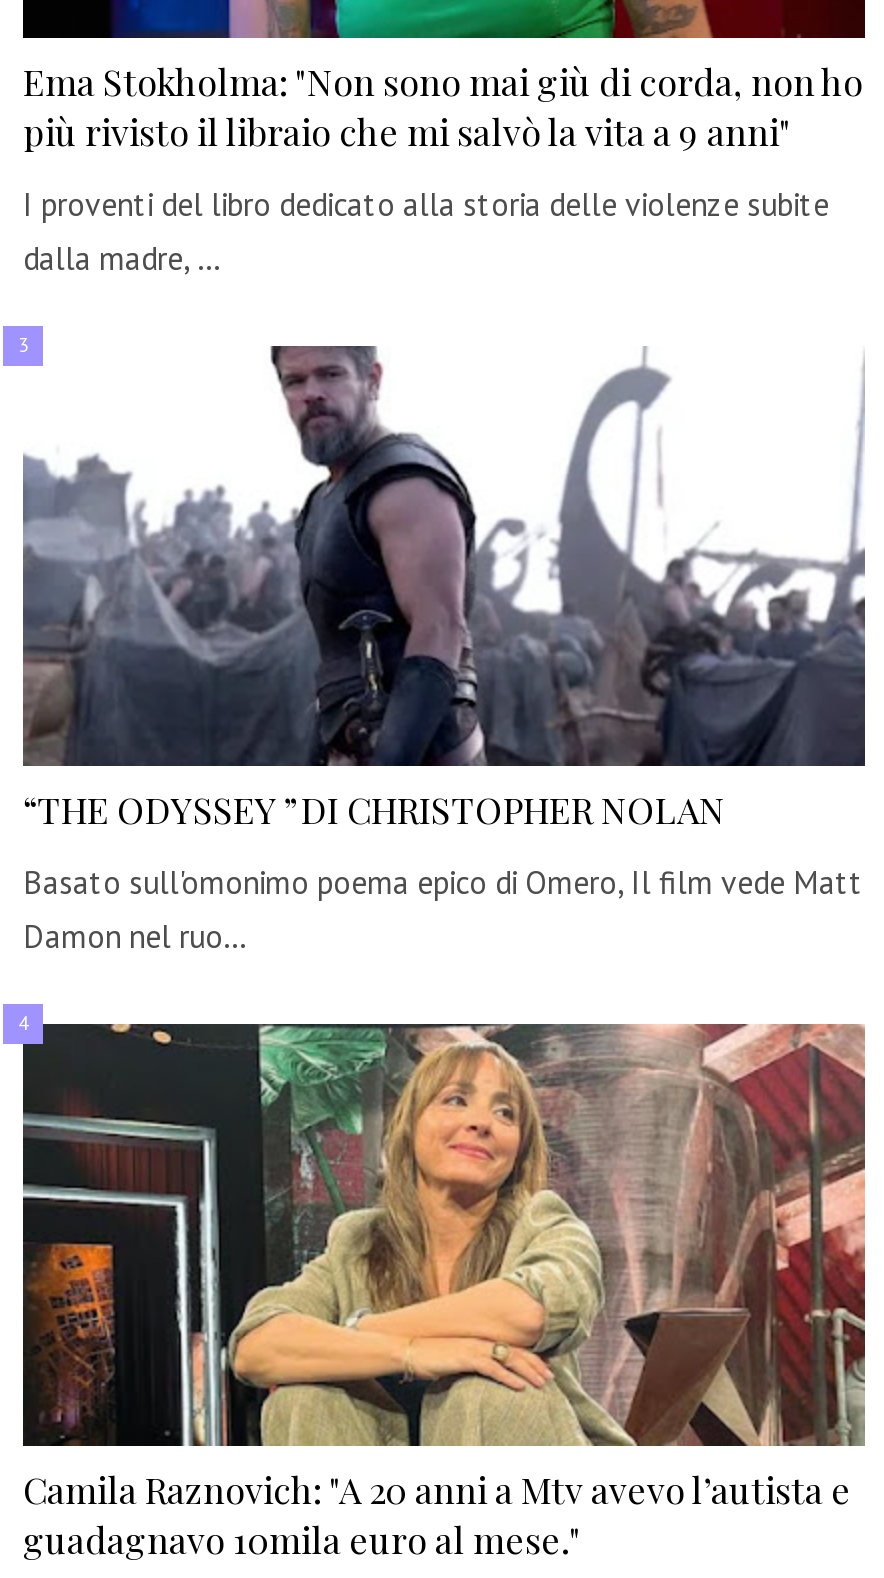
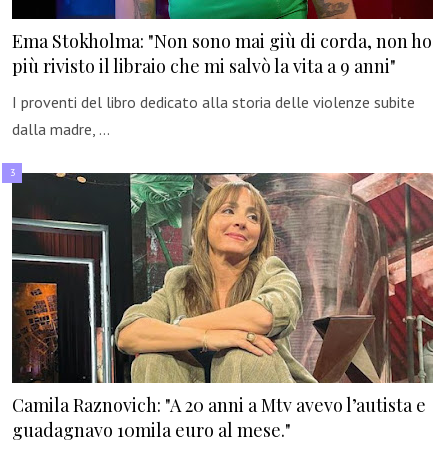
[23,346,865,957] [image] | “THE ODYSSEY ”DI CHRISTOPHER NOLAN | Basato sull'omonimo poema epico di Omero, Il film vede Matt | Damon nel ruo… -> none

